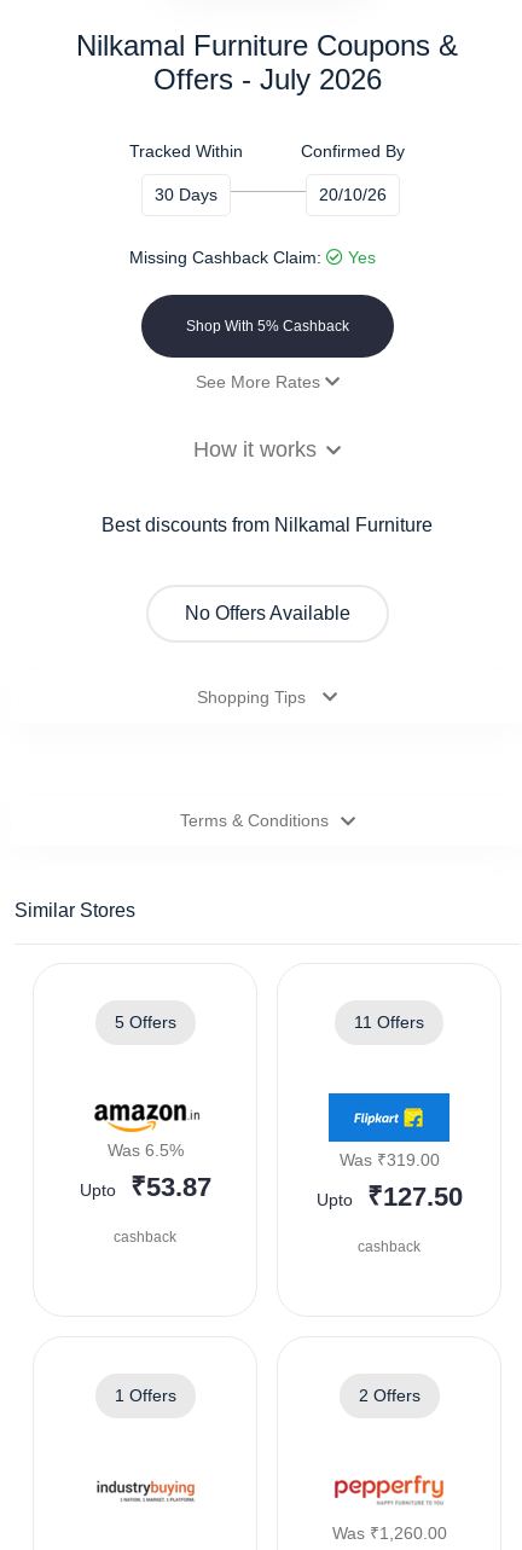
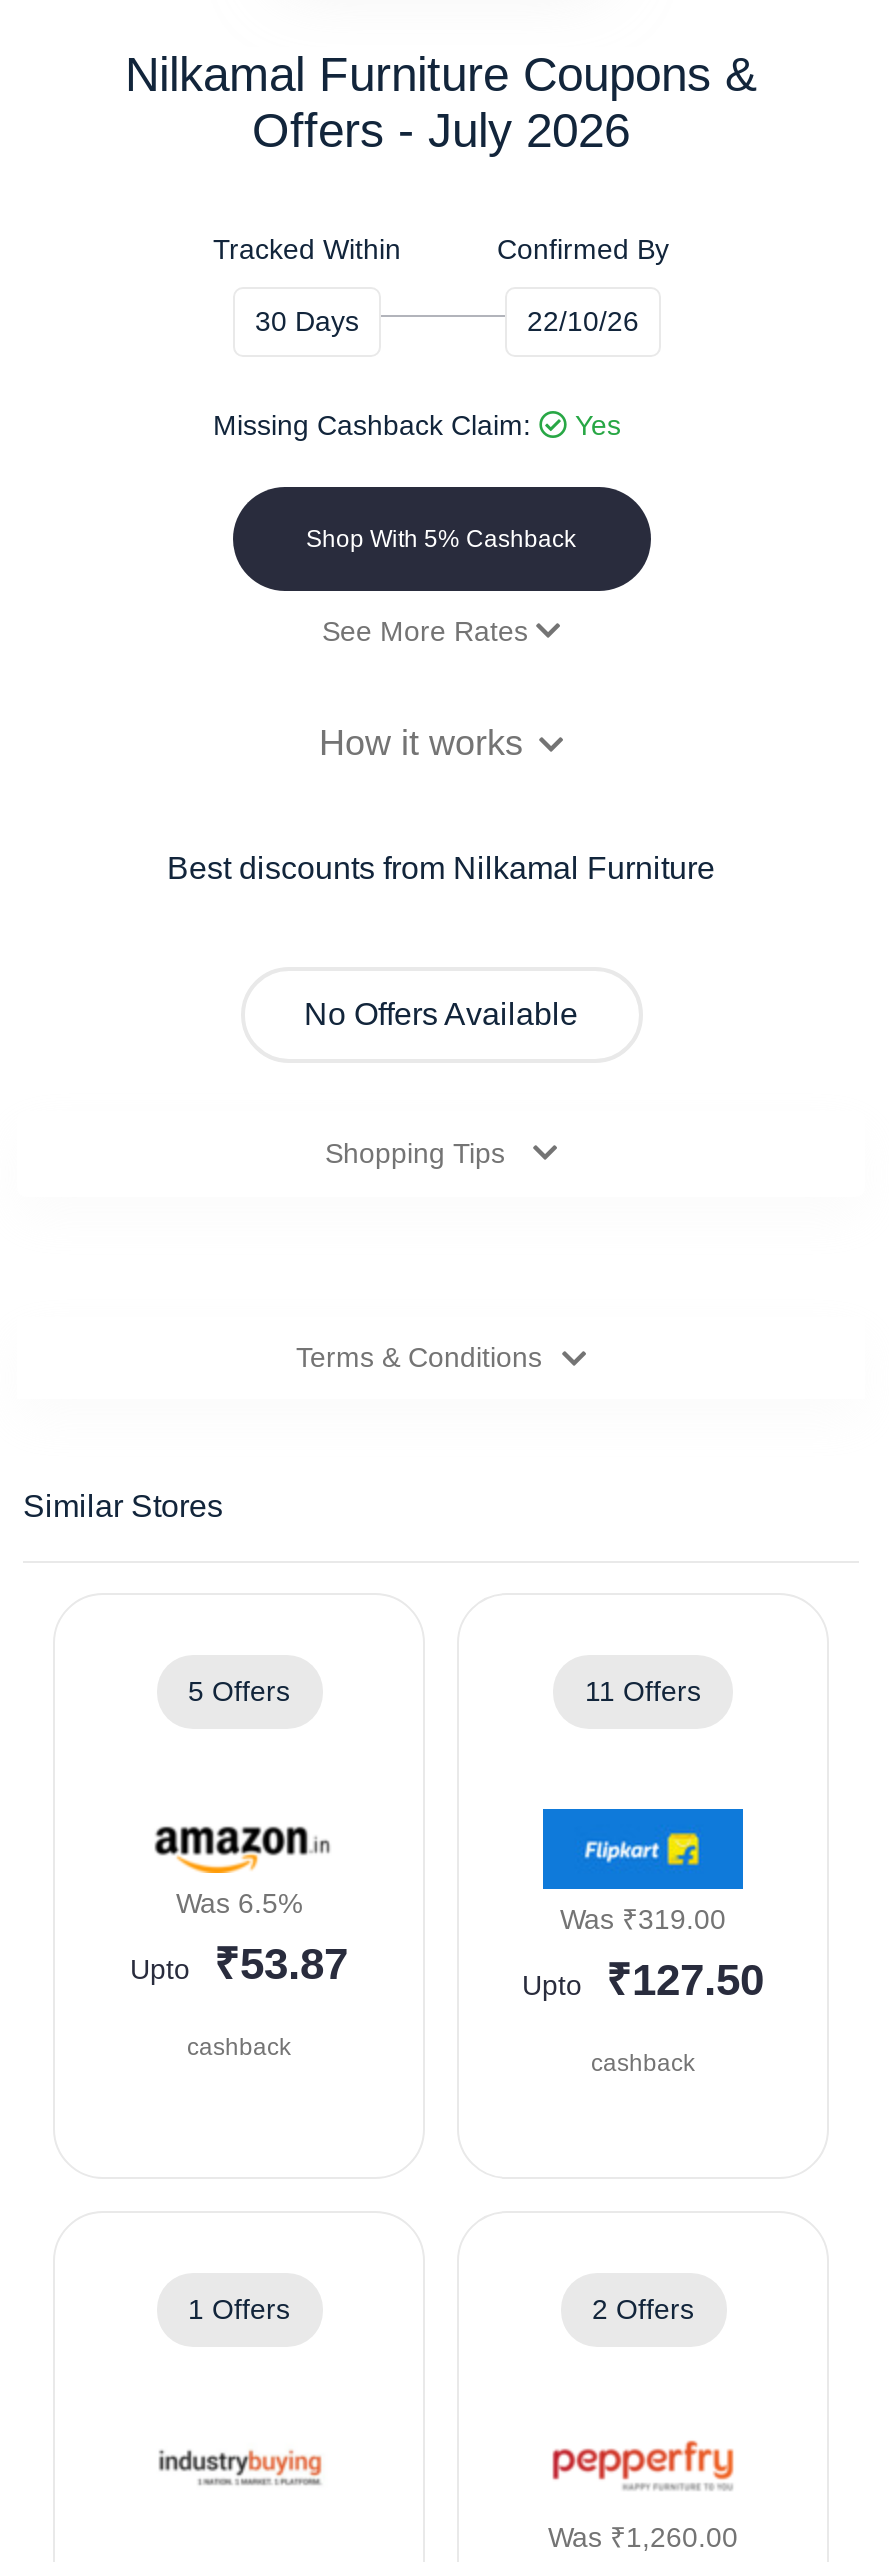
[319,185,387,204] 20/10/26 -> [527,305,639,337] 22/10/26

